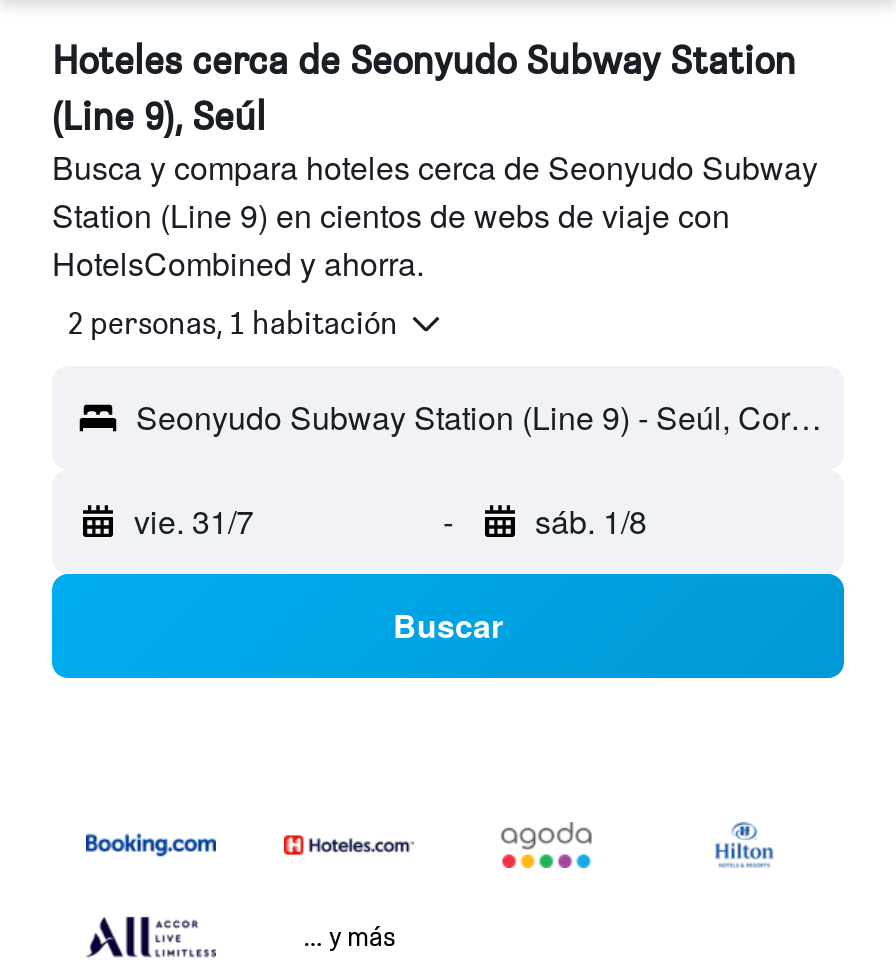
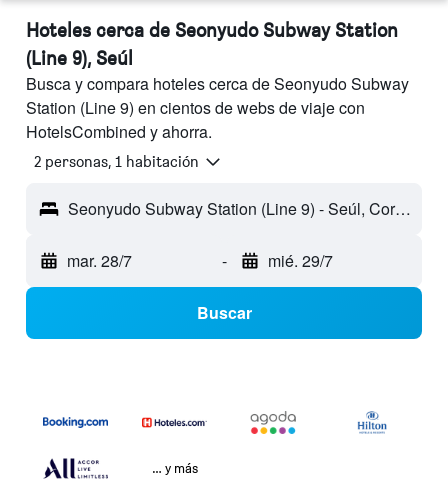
[134,498,254,544] vie. 31/7 -> [67,249,132,272] mar. 28/7
[535,498,647,544] sáb. 1/8 -> [267,249,332,272] mié. 29/7

